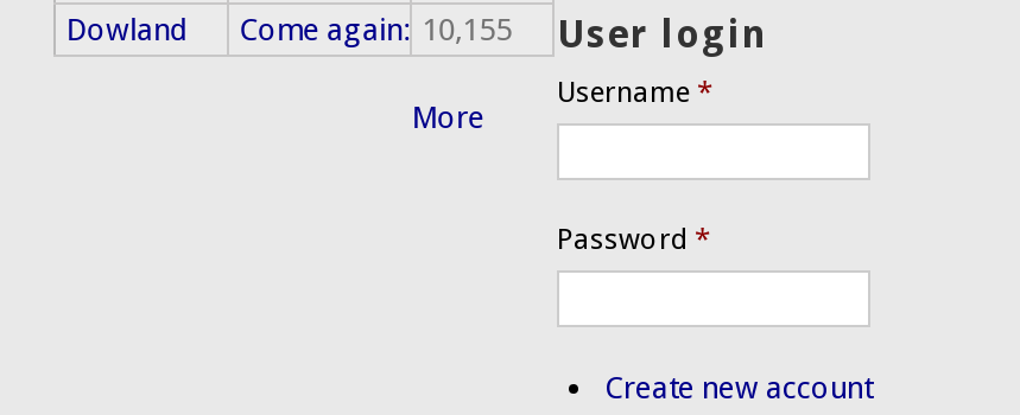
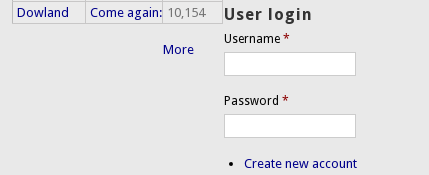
[66,12,768,58] Dowland Come again: 10,155 User login -> [17,5,313,24] Dowland Come again: 10,154 User login

